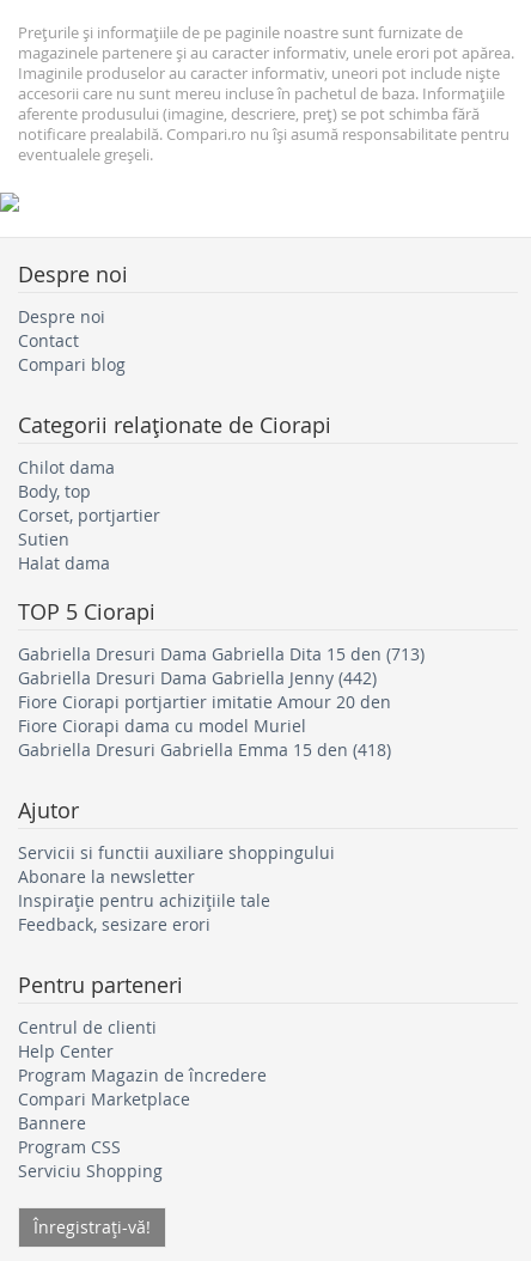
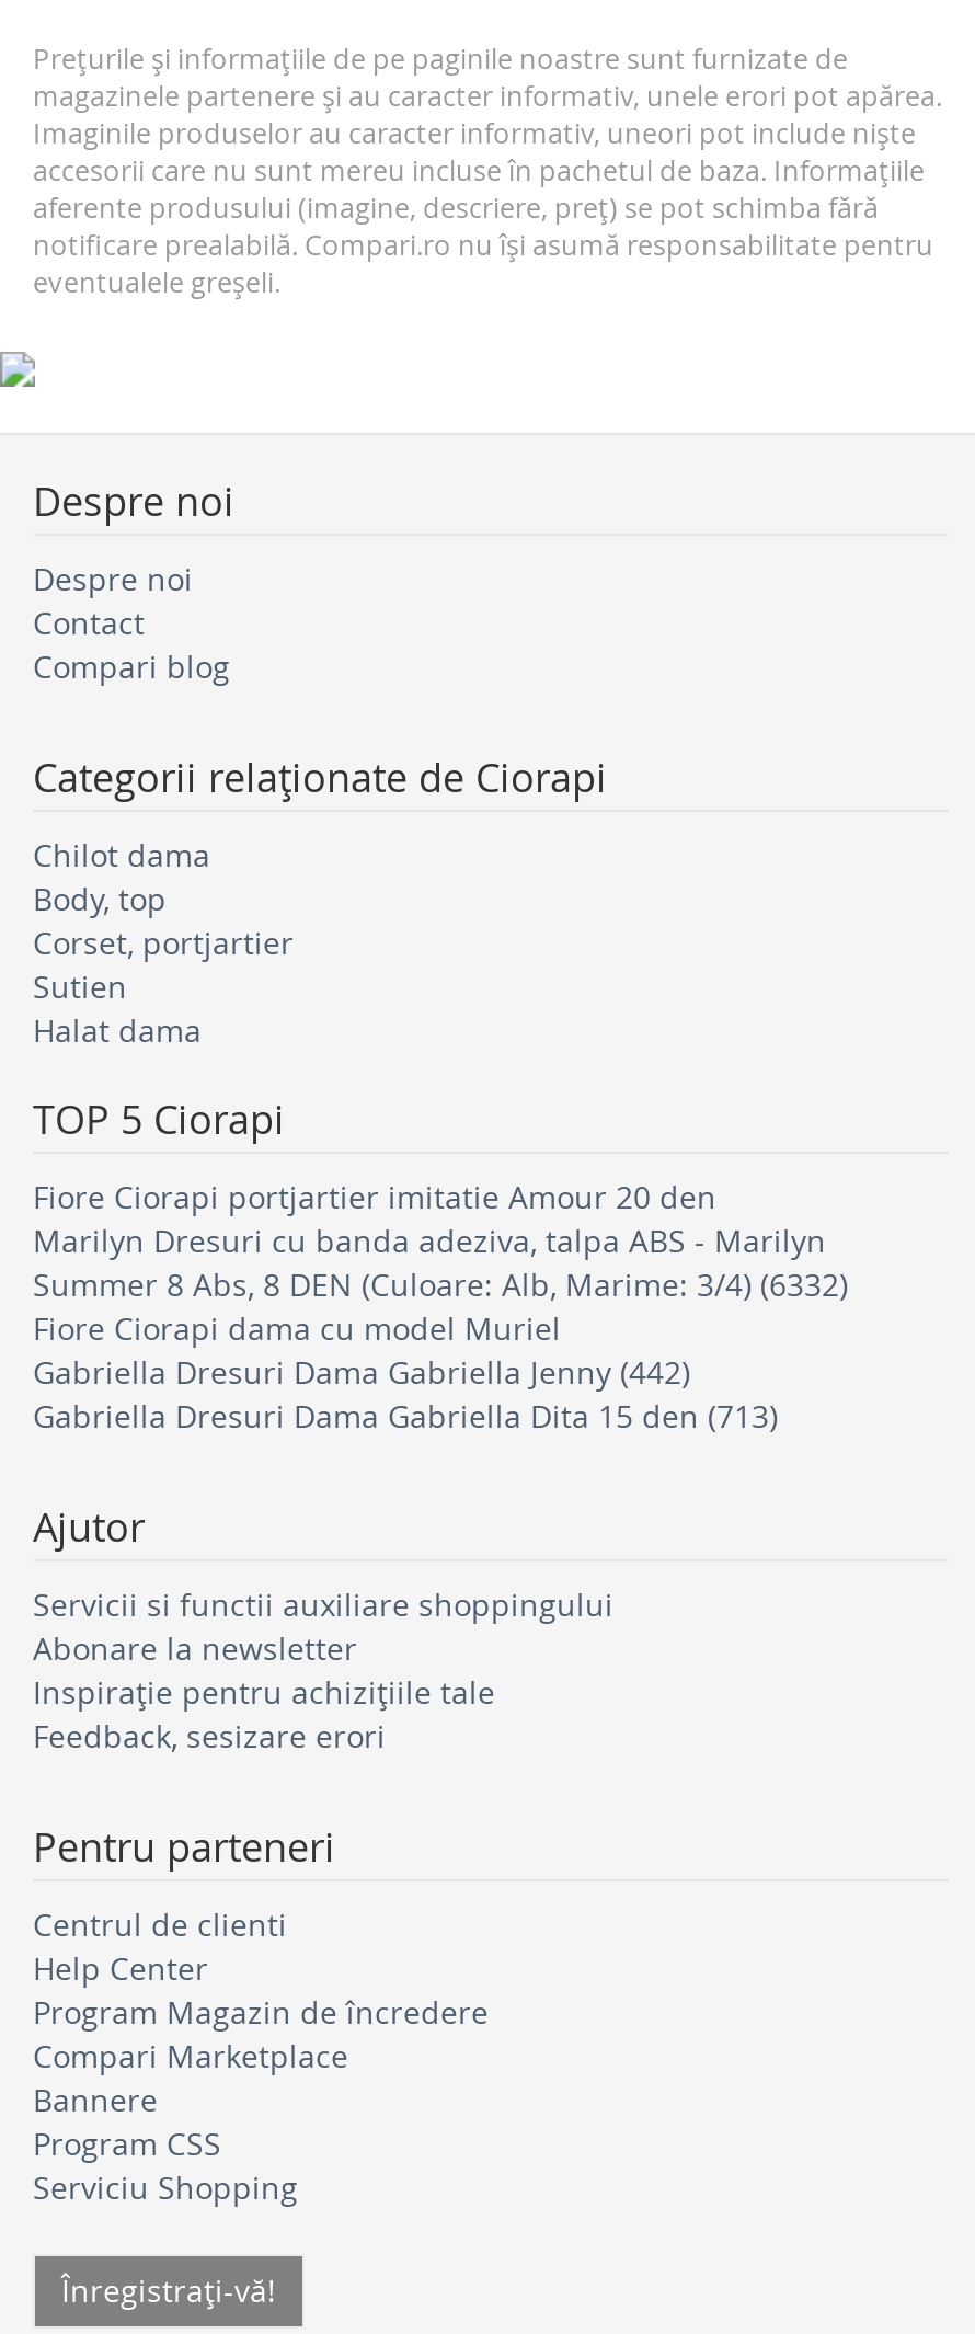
none -> [33,1219,848,1304] Marilyn Dresuri cu banda adeziva, talpa ABS - Marilyn | Summer 8 Abs, 8 DEN (Culoare: Alb, Marime: 3/4) (6332)
moved [18,642,425,665] -> [33,1394,778,1435]: Gabriella Dresuri Dama Gabriella Dita 15 den (713)
moved [18,666,391,736] -> [33,1175,716,1392]: Gabriella Dresuri Dama Gabriella Jenny (442) | Fiore Ciorapi portjartier imitatie Amour 20 den | Fiore Ciorapi dama cu model Muriel
[18,738,391,760] Gabriella Dresuri Gabriella Emma 15 den (418) -> none

